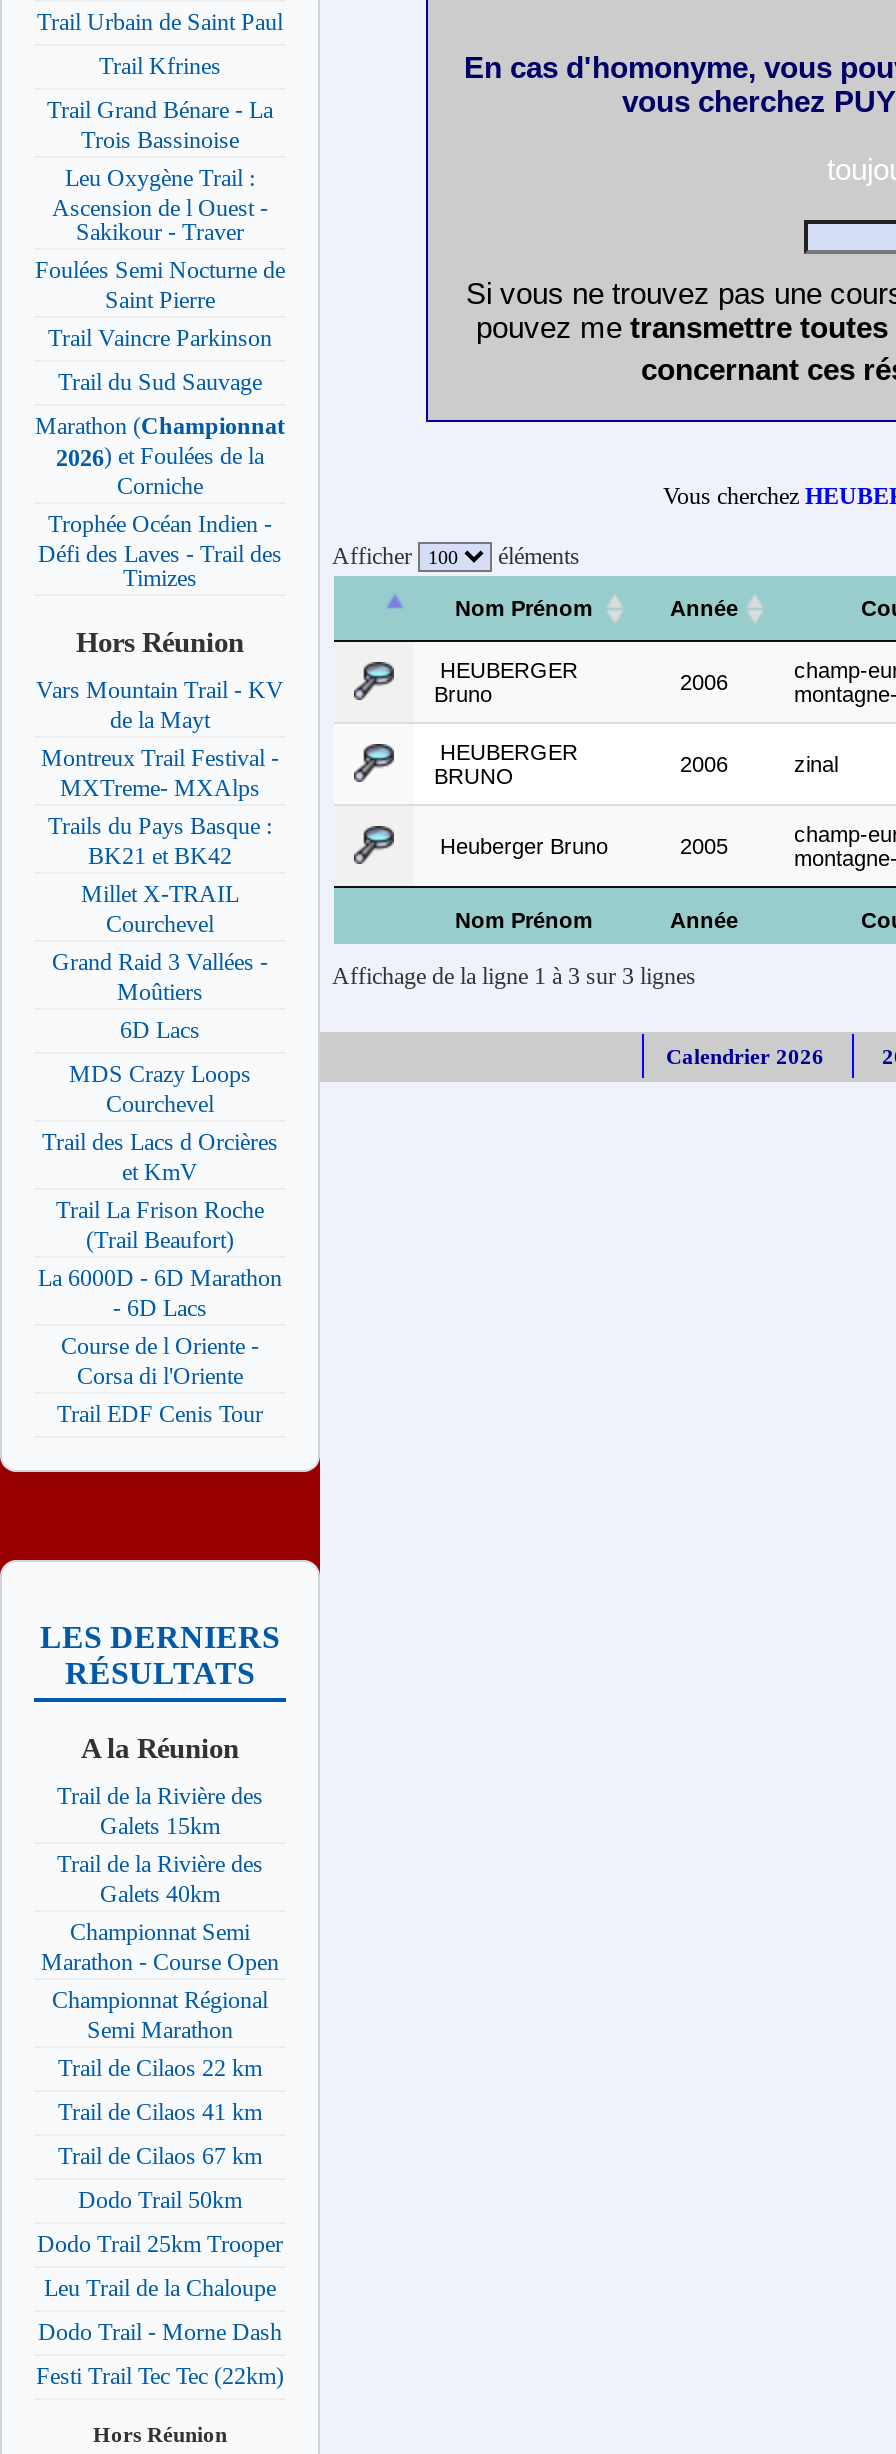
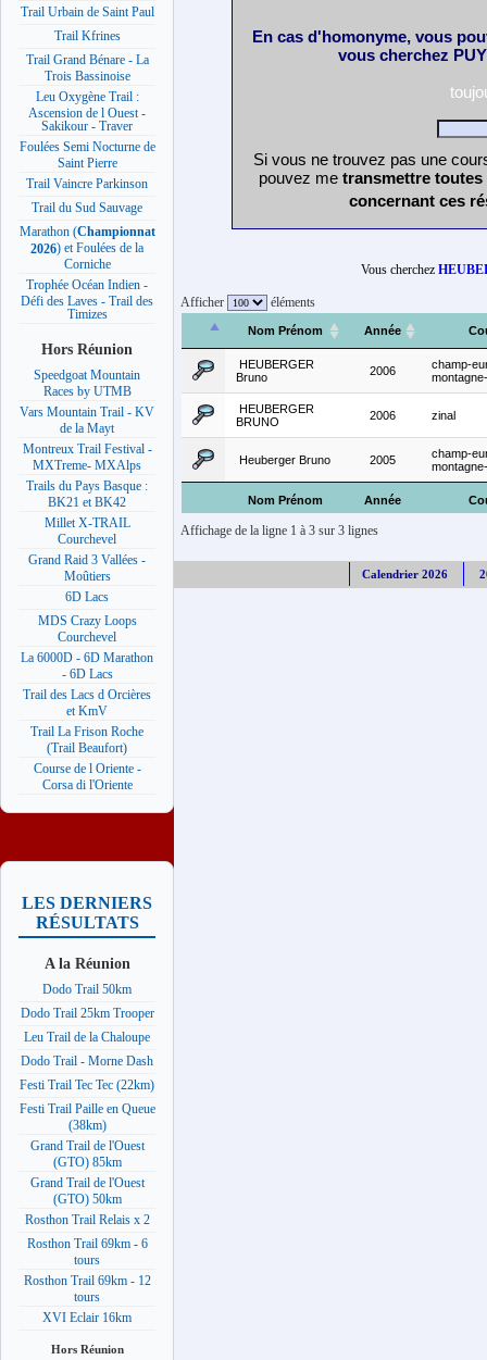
none -> [34,368,140,397] Speedgoat Mountain | Races by UTMB
moved [42,1129,278,1251] -> [23,687,151,754]: Trail des Lacs d Orcières | et KmV | Trail La Frison Roche | (Trail Beaufort)
moved [38,1265,282,1319] -> [21,650,153,680]: La 6000D - 6D Marathon | - 6D Lacs
[57,1401,263,1429] Trail EDF Cenis Tour -> none
[41,1783,279,2171] Trail de la Rivière des | Galets 15km | Trail de la Rivière des | Galets 40km | Championnat Semi | Marathon - Course Open | Championnat Régional | Semi Marathon | Trail de Cilaos 22 km | Trail de Cilaos 41 km | Trail de Cilaos 67 km -> none
moved [36,2187,284,2391] -> [20,982,154,1093]: Dodo Trail 50km | Dodo Trail 25km Trooper | Leu Trail de la Chaloupe | Dodo Trail - Morne Dash | Festi Trail Tec Tec (22km)
none -> [19,1102,155,1326] Festi Trail Paille en Queue | (38km) | Grand Trail de l'Ouest | (GTO) 85km | Grand Trail de l'Ouest | (GTO) 50km | Rosthon Trail Relais x 2 | Rosthon Trail 69km - 6 | tours | Rosthon Trail 69km - 12 | tours | XVI Eclair 16km

